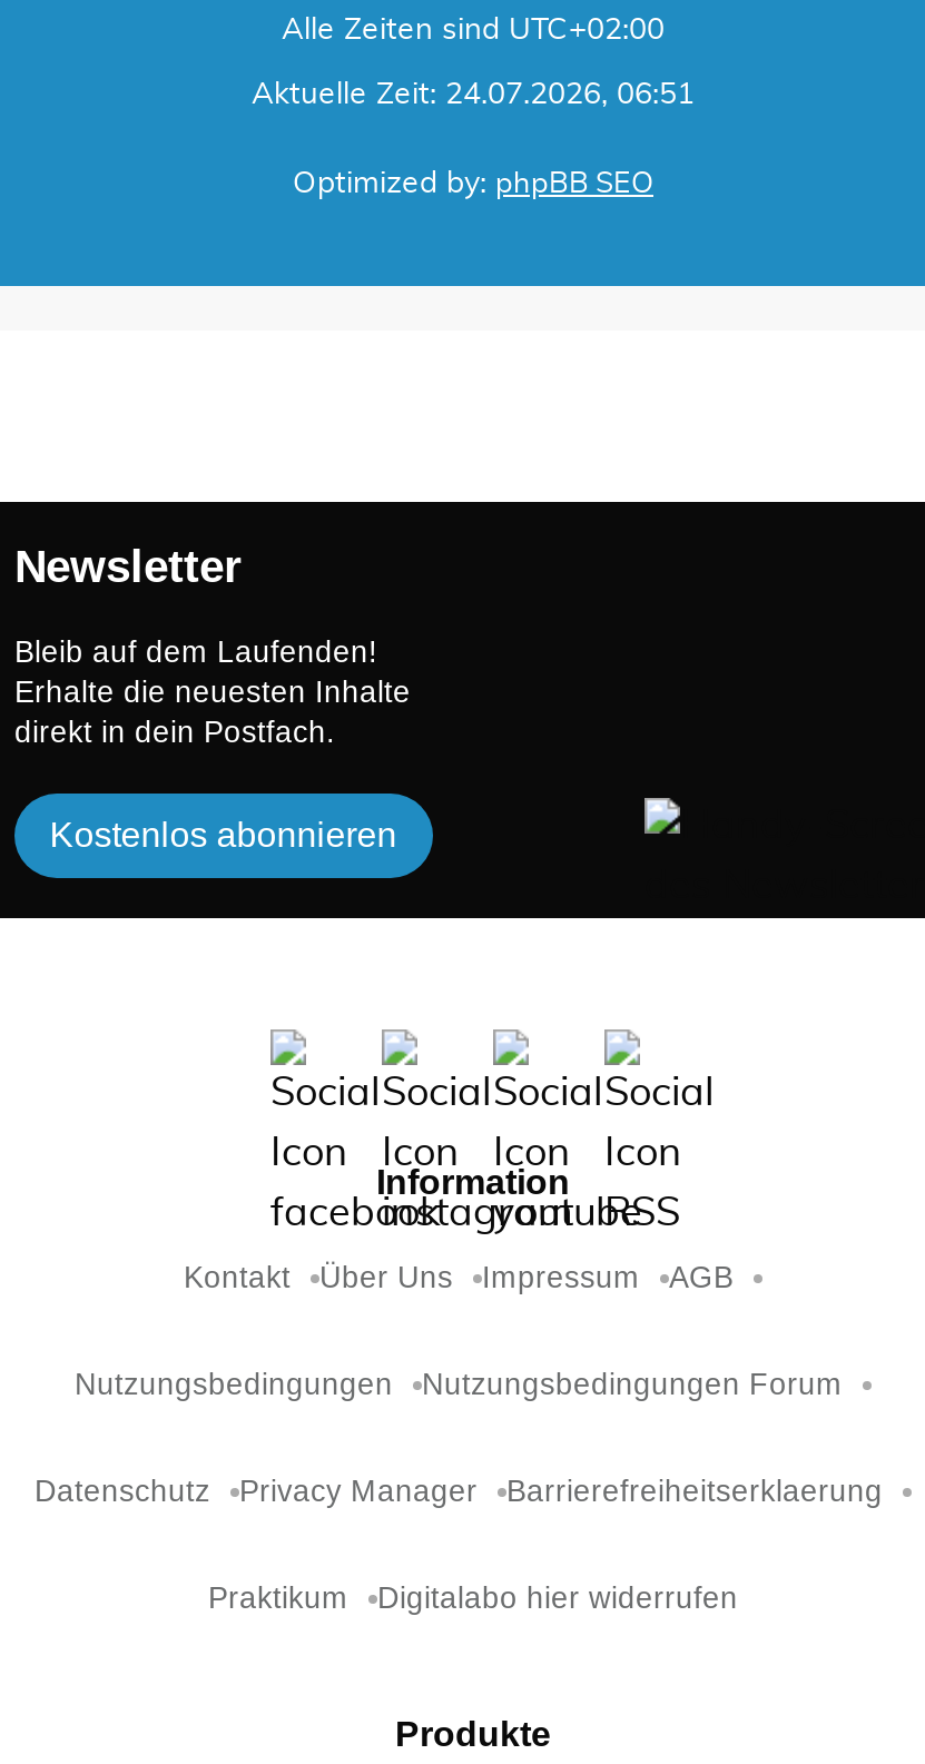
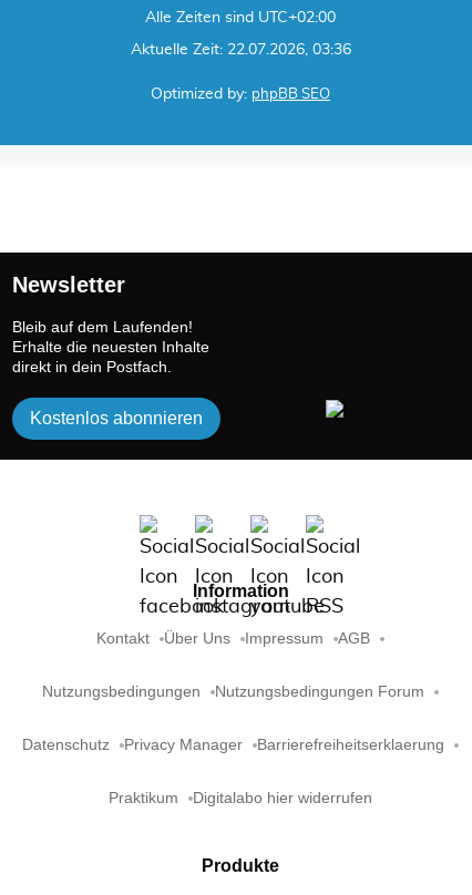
[252,79,695,110] Aktuelle Zeit: 24.07.2026, 06:51 -> [130,42,351,58] Aktuelle Zeit: 22.07.2026, 03:36

